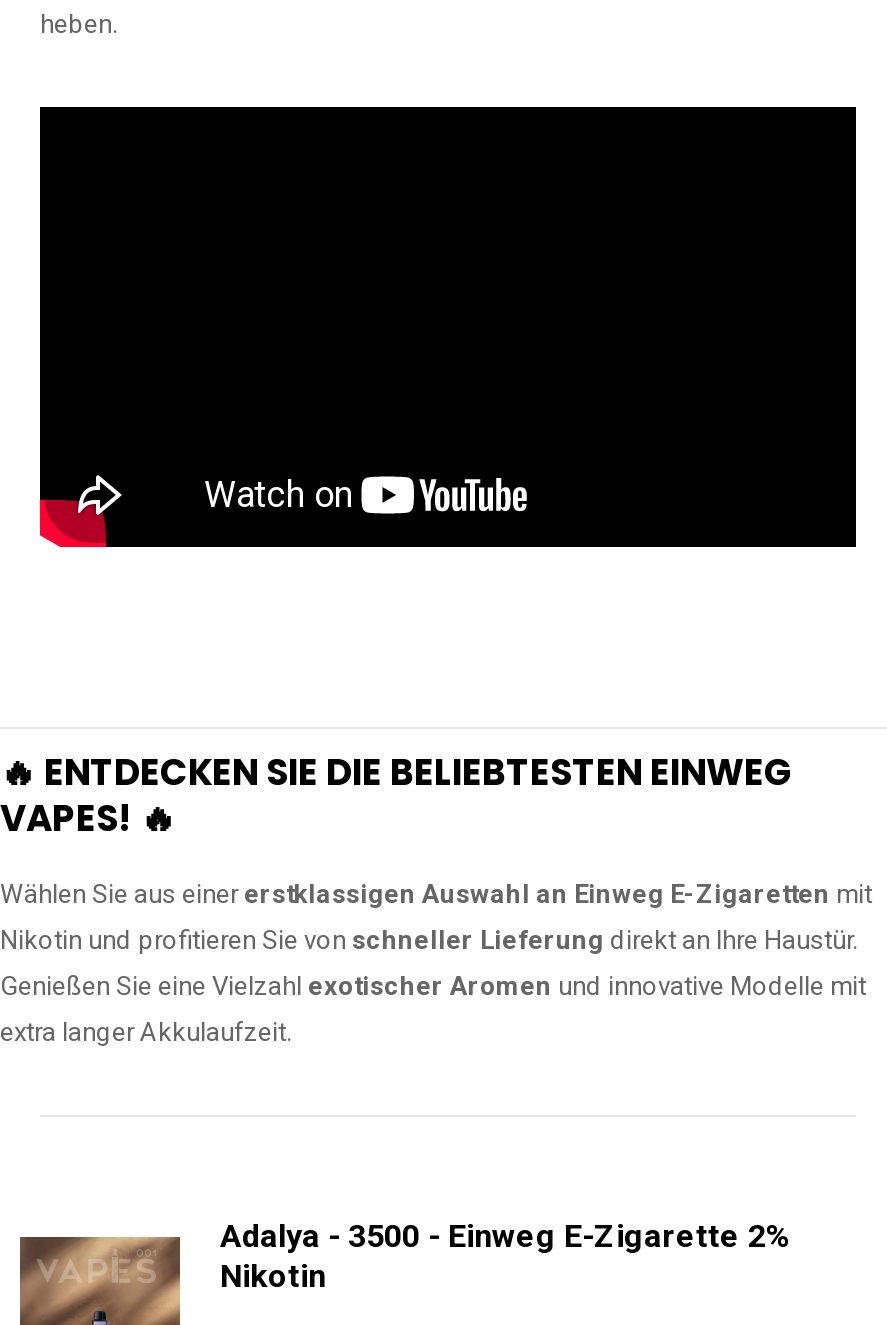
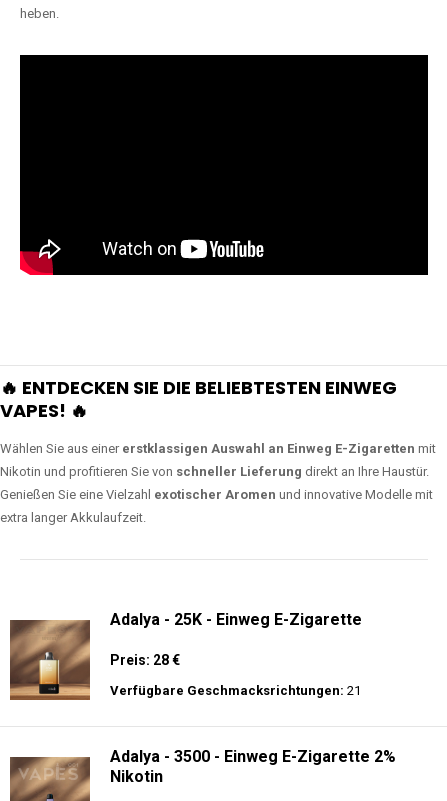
none -> [10,610,362,701] [image] | Adalya - 25K - Einweg E-Zigarette | Preis: 28 € | Verfügbare Geschmacksrichtungen: 21

